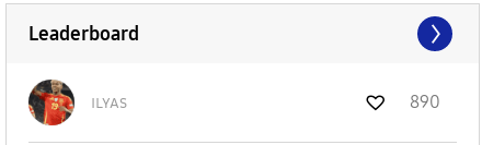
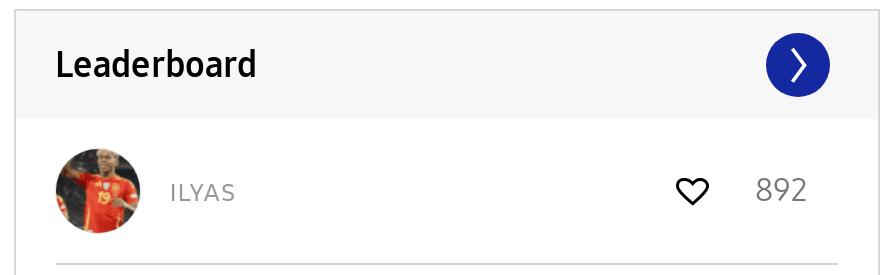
[405,91,440,112] 890 -> [747,171,807,209] 892

